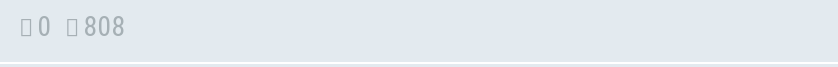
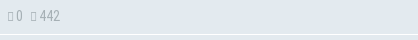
[37,9,125,41] 0 808 -> [16,8,60,24] 0 442

